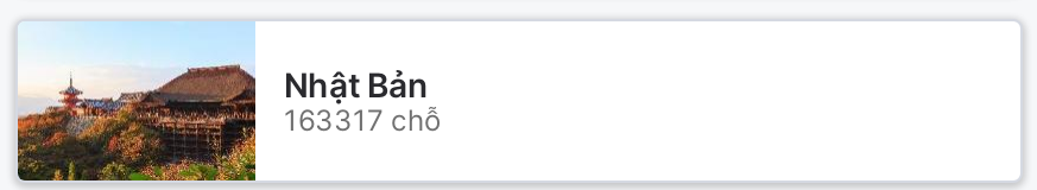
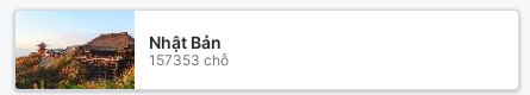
[284,101,441,137] 163317 chỗ -> [149,50,229,68] 157353 chỗ

